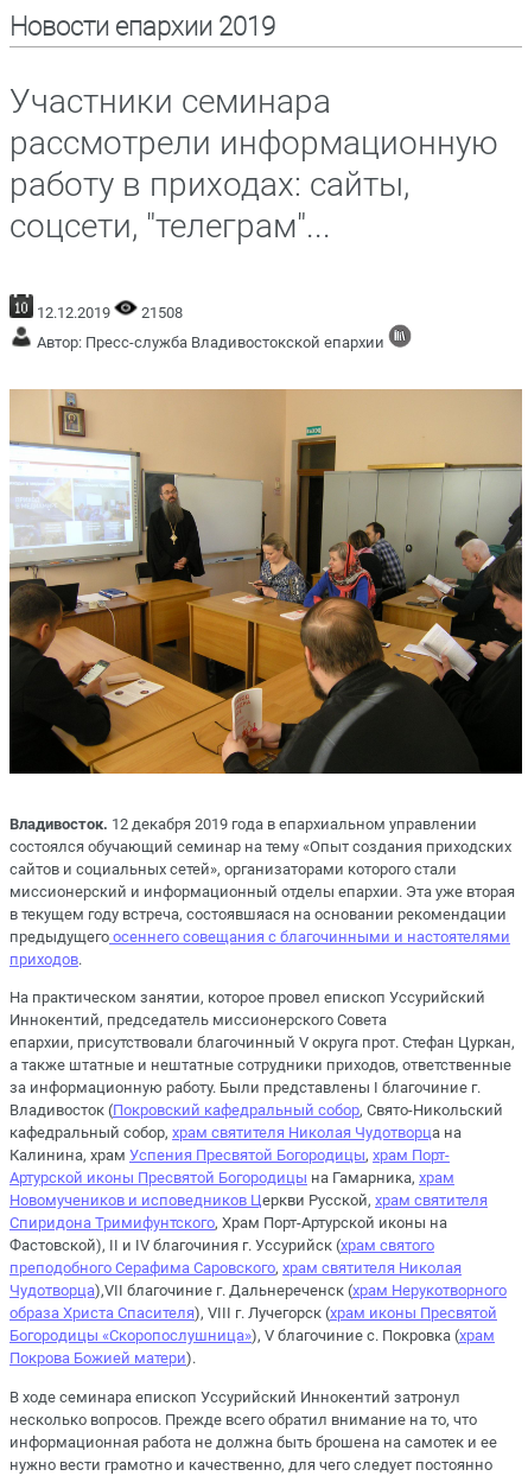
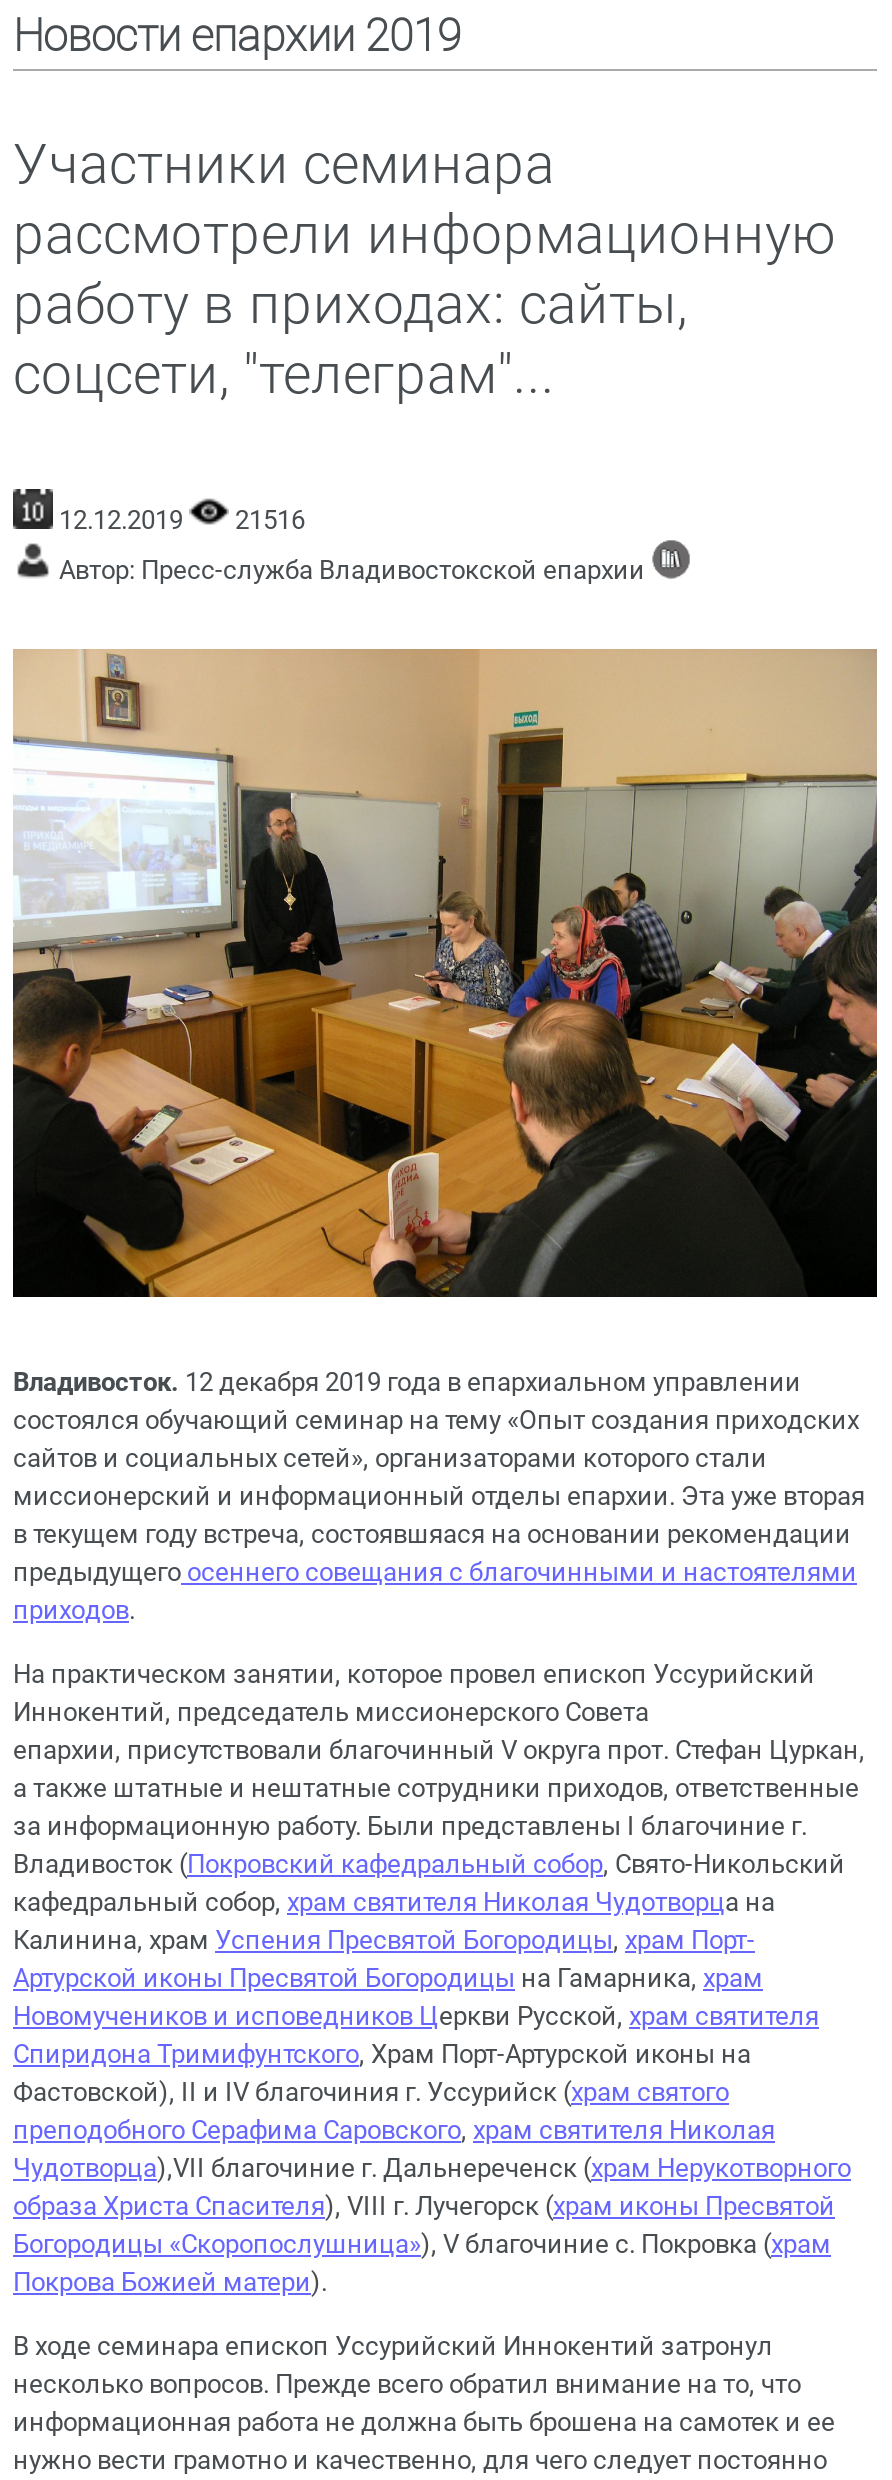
[33,304,183,322] 12.12.2019 21508 -> [53,504,305,534] 12.12.2019 21516

